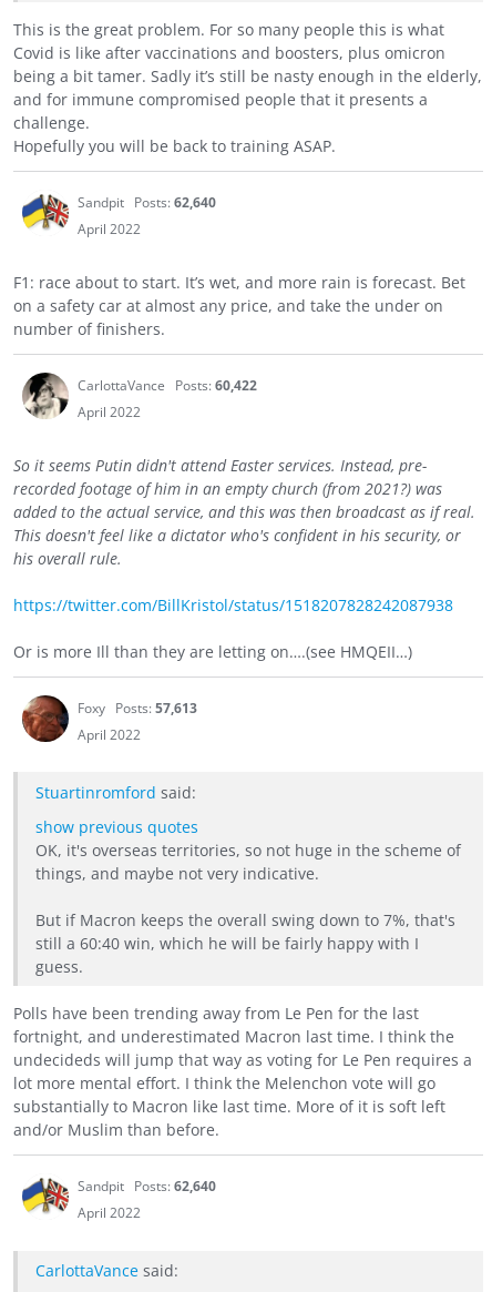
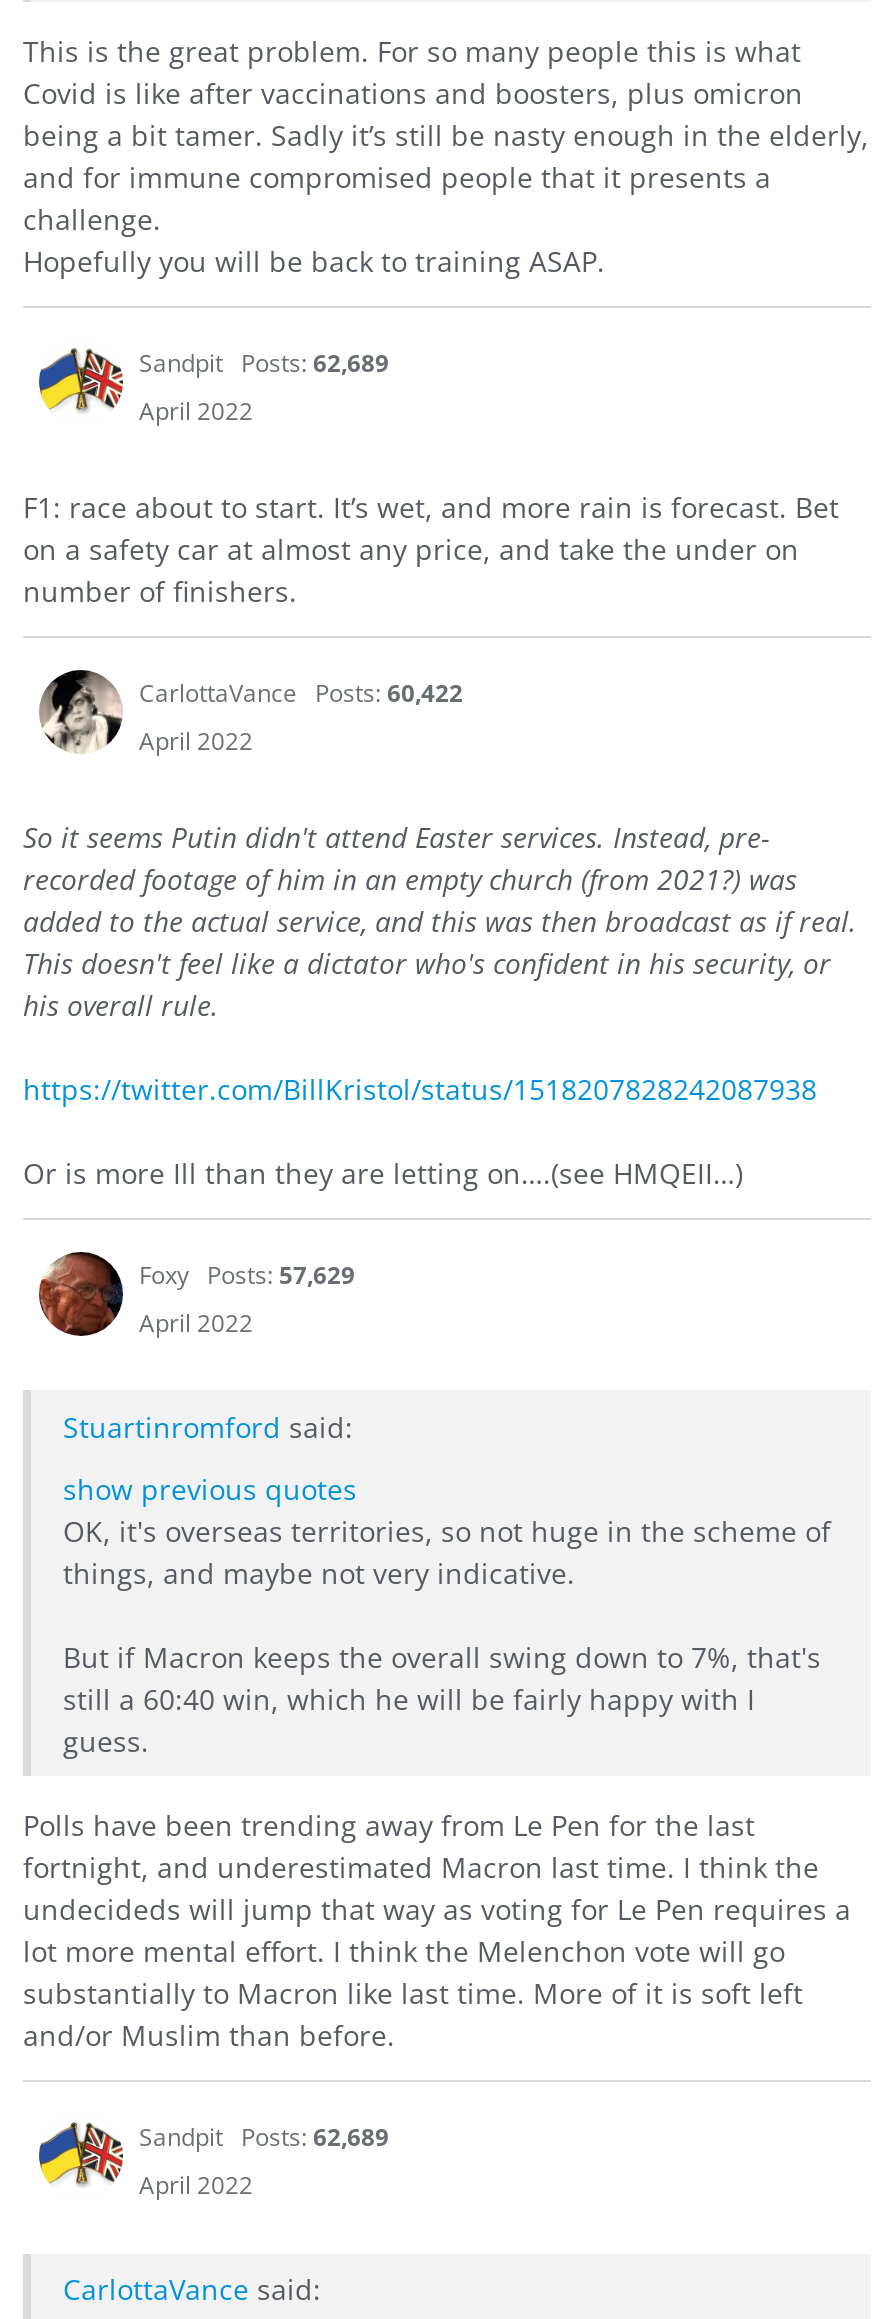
[78,193,216,212] Sandpit Posts: 62,640 -> [139,346,389,380] Sandpit Posts: 62,689
[78,699,197,718] Foxy Posts: 57,613 -> [139,1258,355,1292] Foxy Posts: 57,629
[78,1177,216,1196] Sandpit Posts: 62,640 -> [139,2121,389,2155] Sandpit Posts: 62,689

